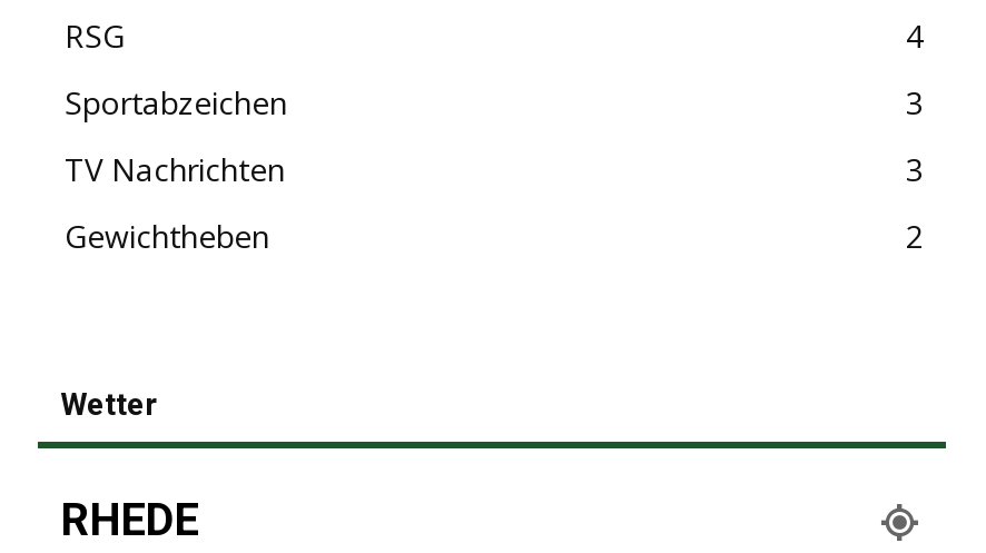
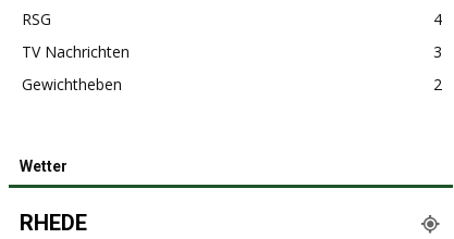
[65,82,924,124] Sportabzeichen | 3 -> none

